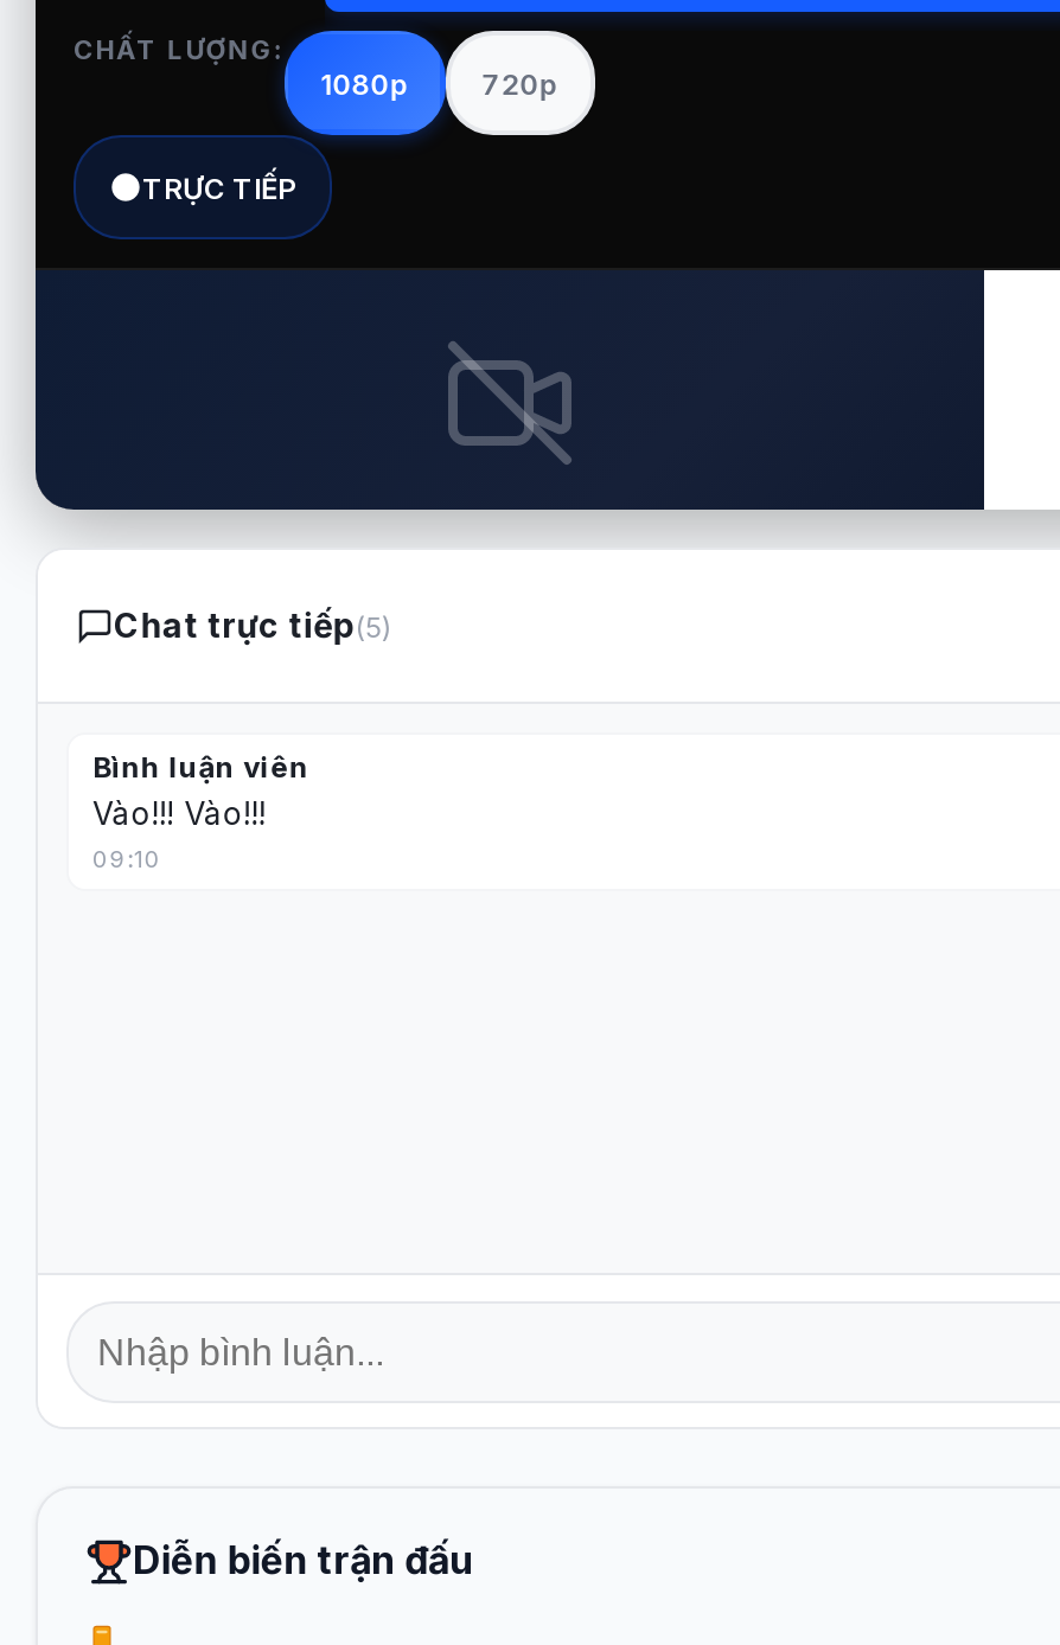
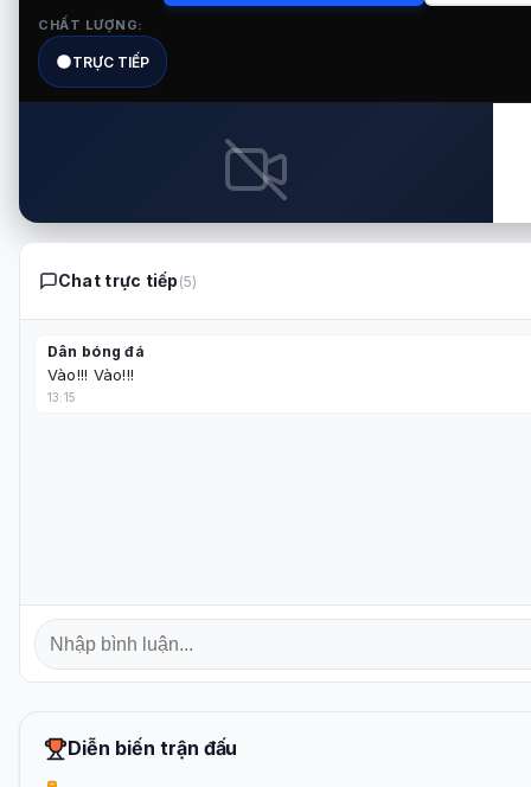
[321,65,558,101] 1080p | 720p -> none
[92,749,309,785] Bình luận viên -> [47,343,144,360] Dân bóng đá
[92,844,161,872] 09:10 -> [47,390,76,404] 13:15

